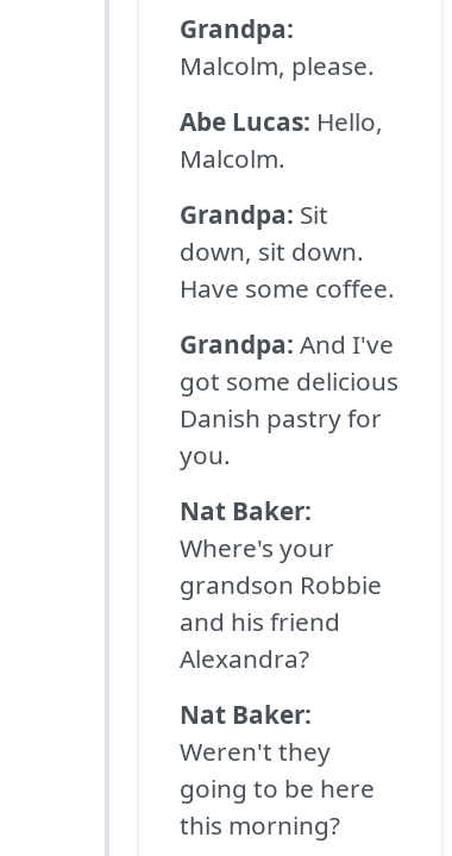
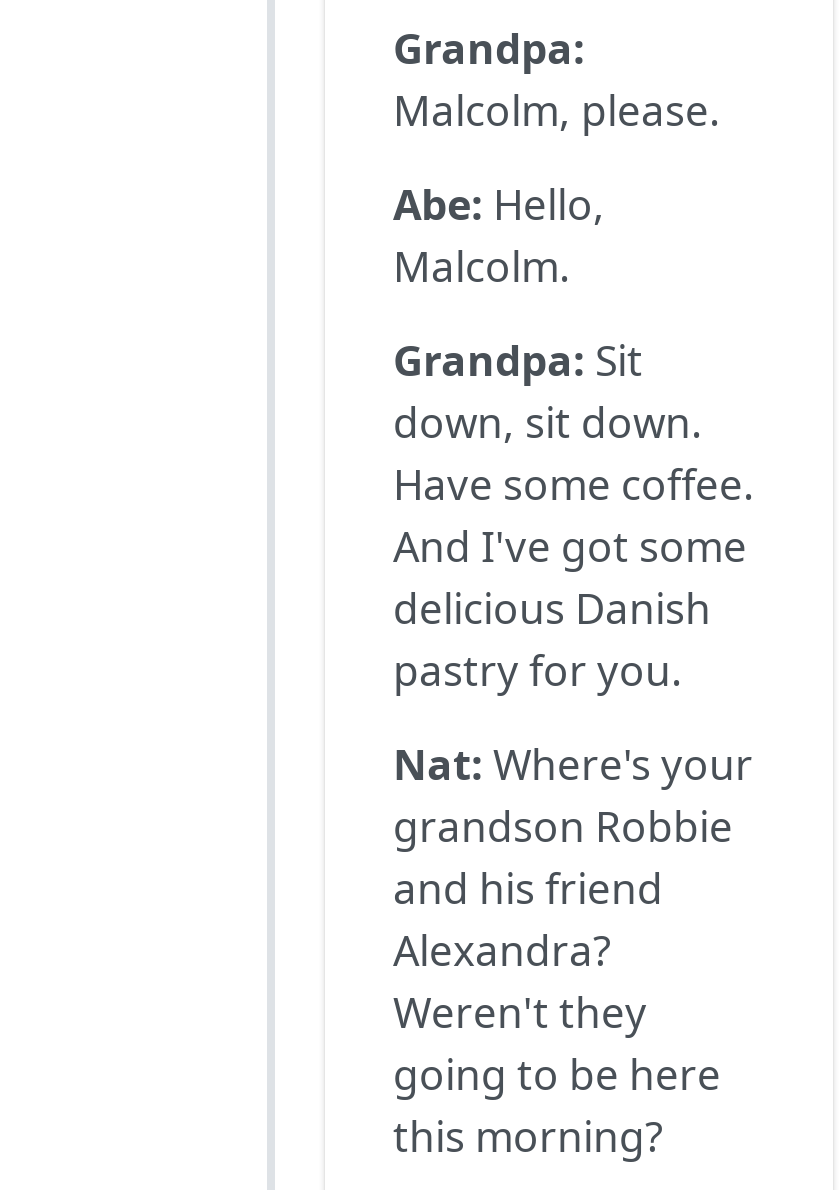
[180,105,383,138] Abe Lucas: Hello, -> [393,176,605,232] Abe: Hello,
[180,327,398,471] Grandpa: And I've | got some delicious | Danish pastry for | you. -> [393,518,747,698] And I've got some | delicious Danish | pastry for you.
[180,494,334,564] Nat Baker: | Where's your -> [393,736,753,792] Nat: Where's your
[180,698,312,731] Nat Baker: -> none

